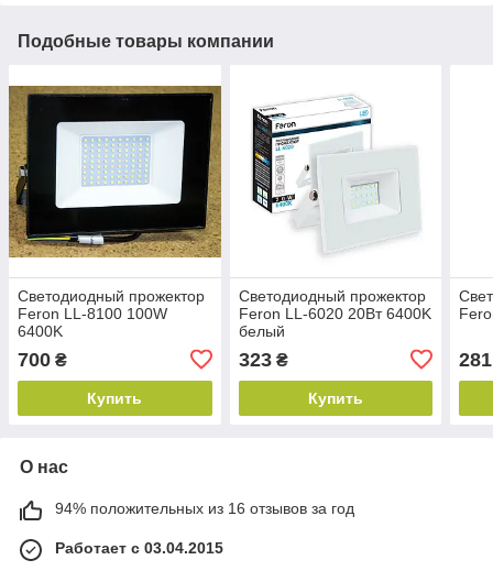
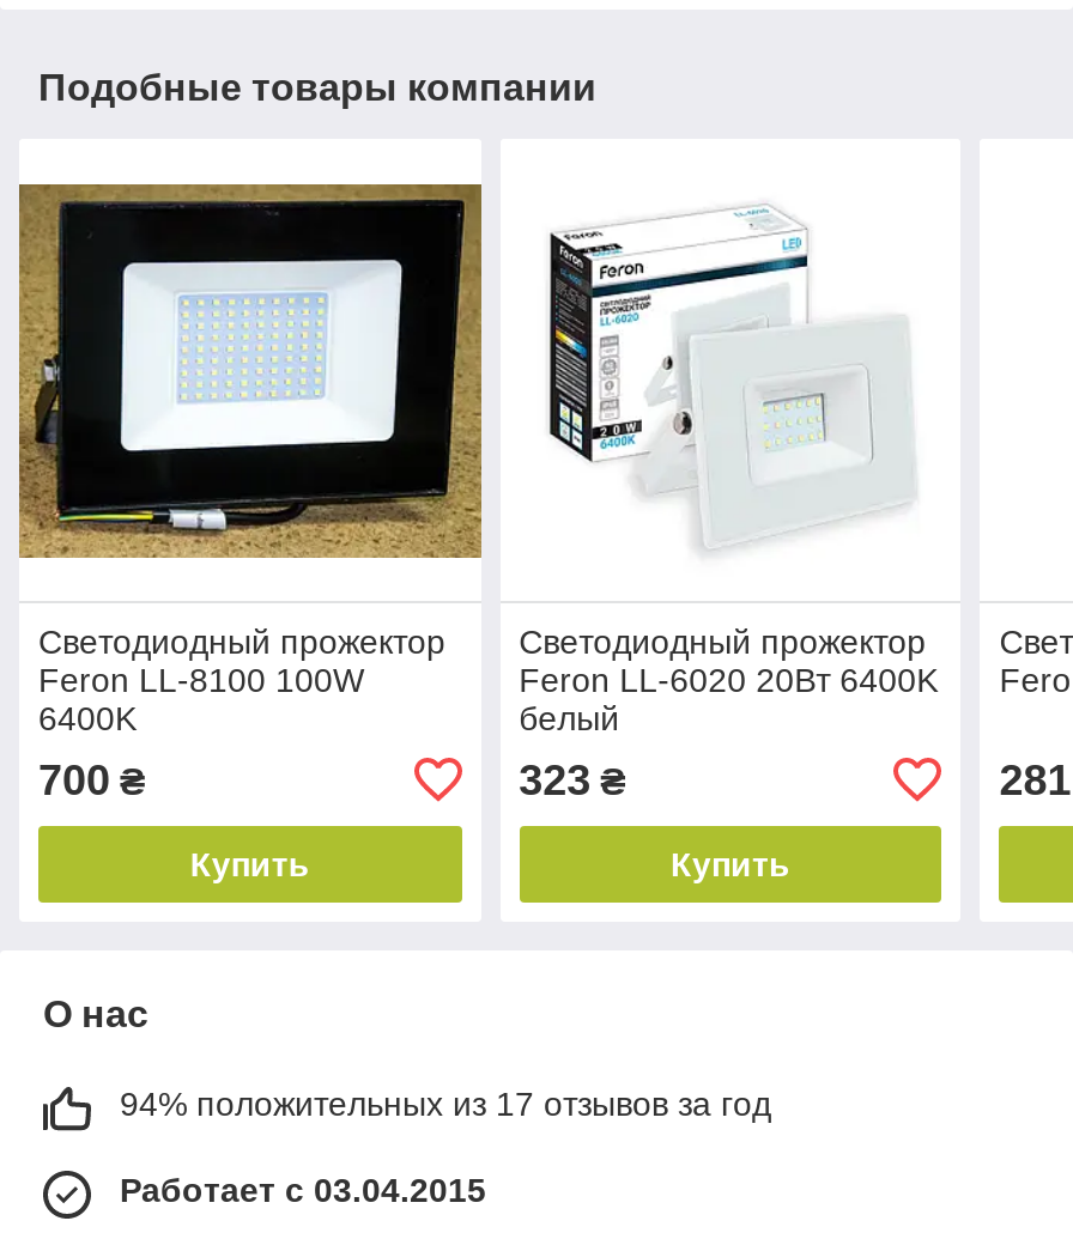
[55,499,354,517] 94% положительных из 16 отзывов за год -> [120,1084,771,1122] 94% положительных из 17 отзывов за год

